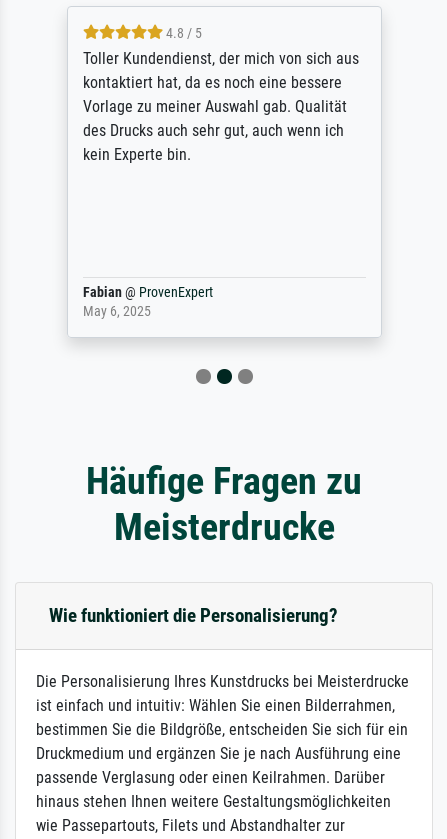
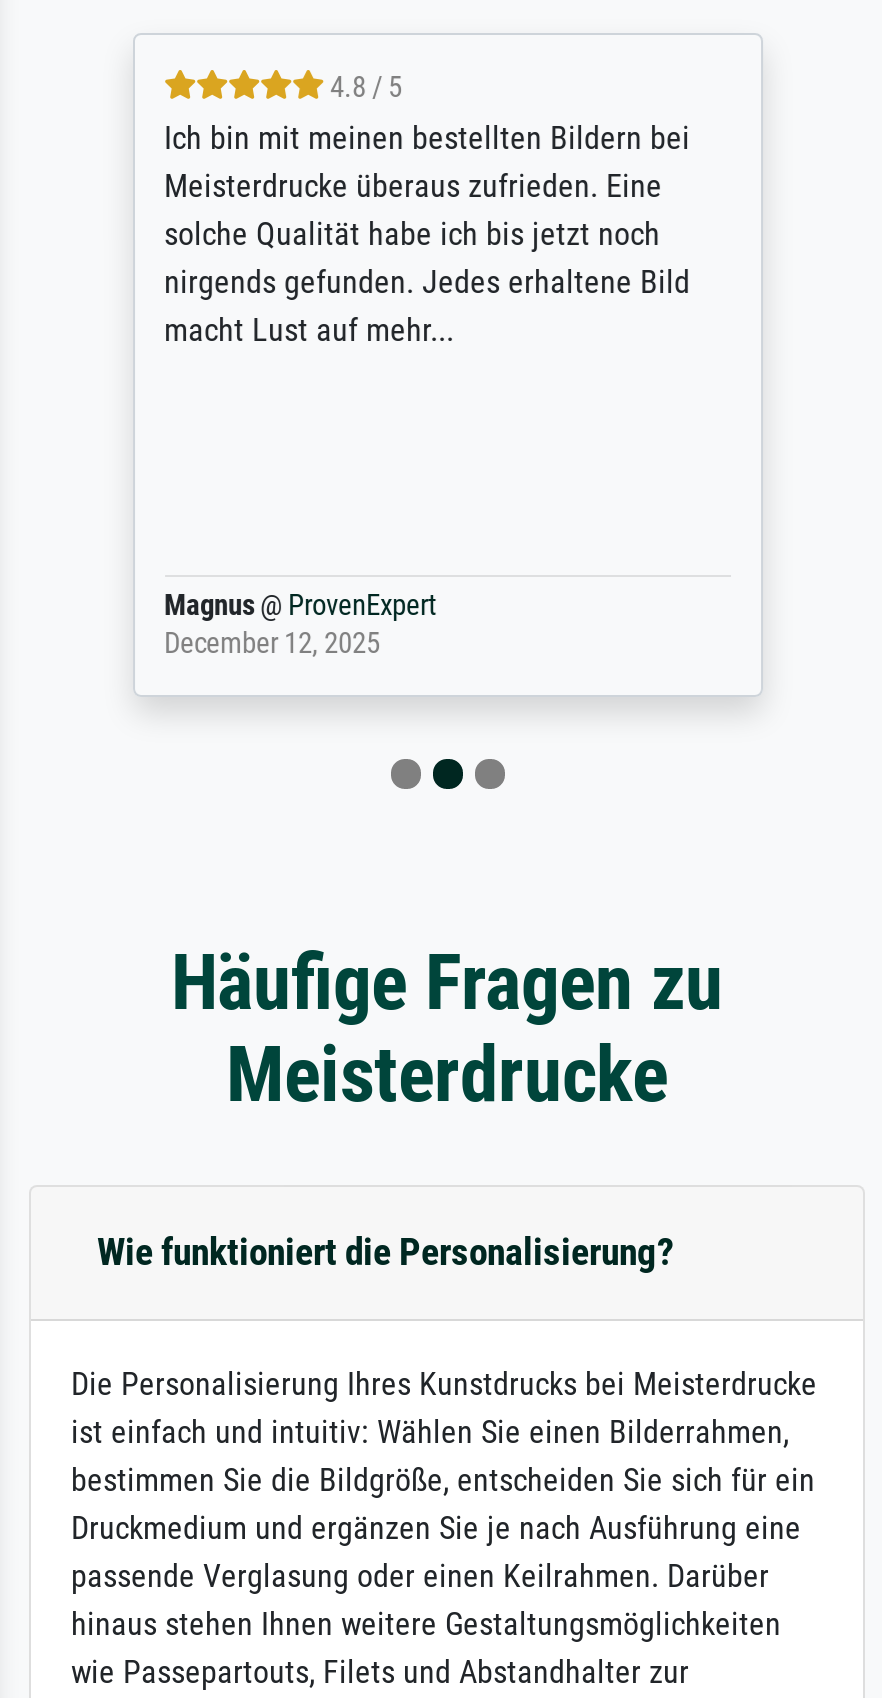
[82,49,358,164] Toller Kundendienst, der mich von sich aus | kontaktiert hat, da es noch eine bessere | Vorlage zu meiner Auswahl gab. Qualität | des Drucks auch sehr gut, auch wenn ich | kein Experte bin. -> [164,118,690,348] Ich bin mit meinen bestellten Bildern bei | Meisterdrucke überaus zufrieden. Eine | solche Qualität habe ich bis jetzt noch | nirgends gefunden. Jedes erhaltene Bild | macht Lust auf mehr...
[82,284,212,320] Fabian @ ProvenExpert | May 6, 2025 -> [164,588,436,660] Magnus @ ProvenExpert | December 12, 2025

